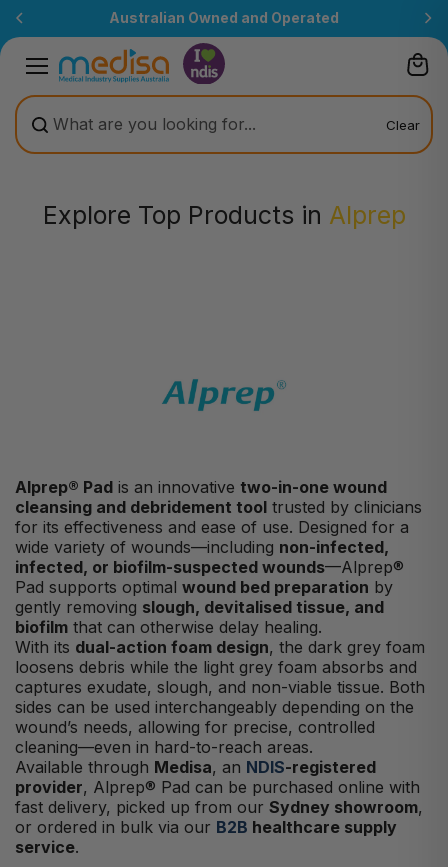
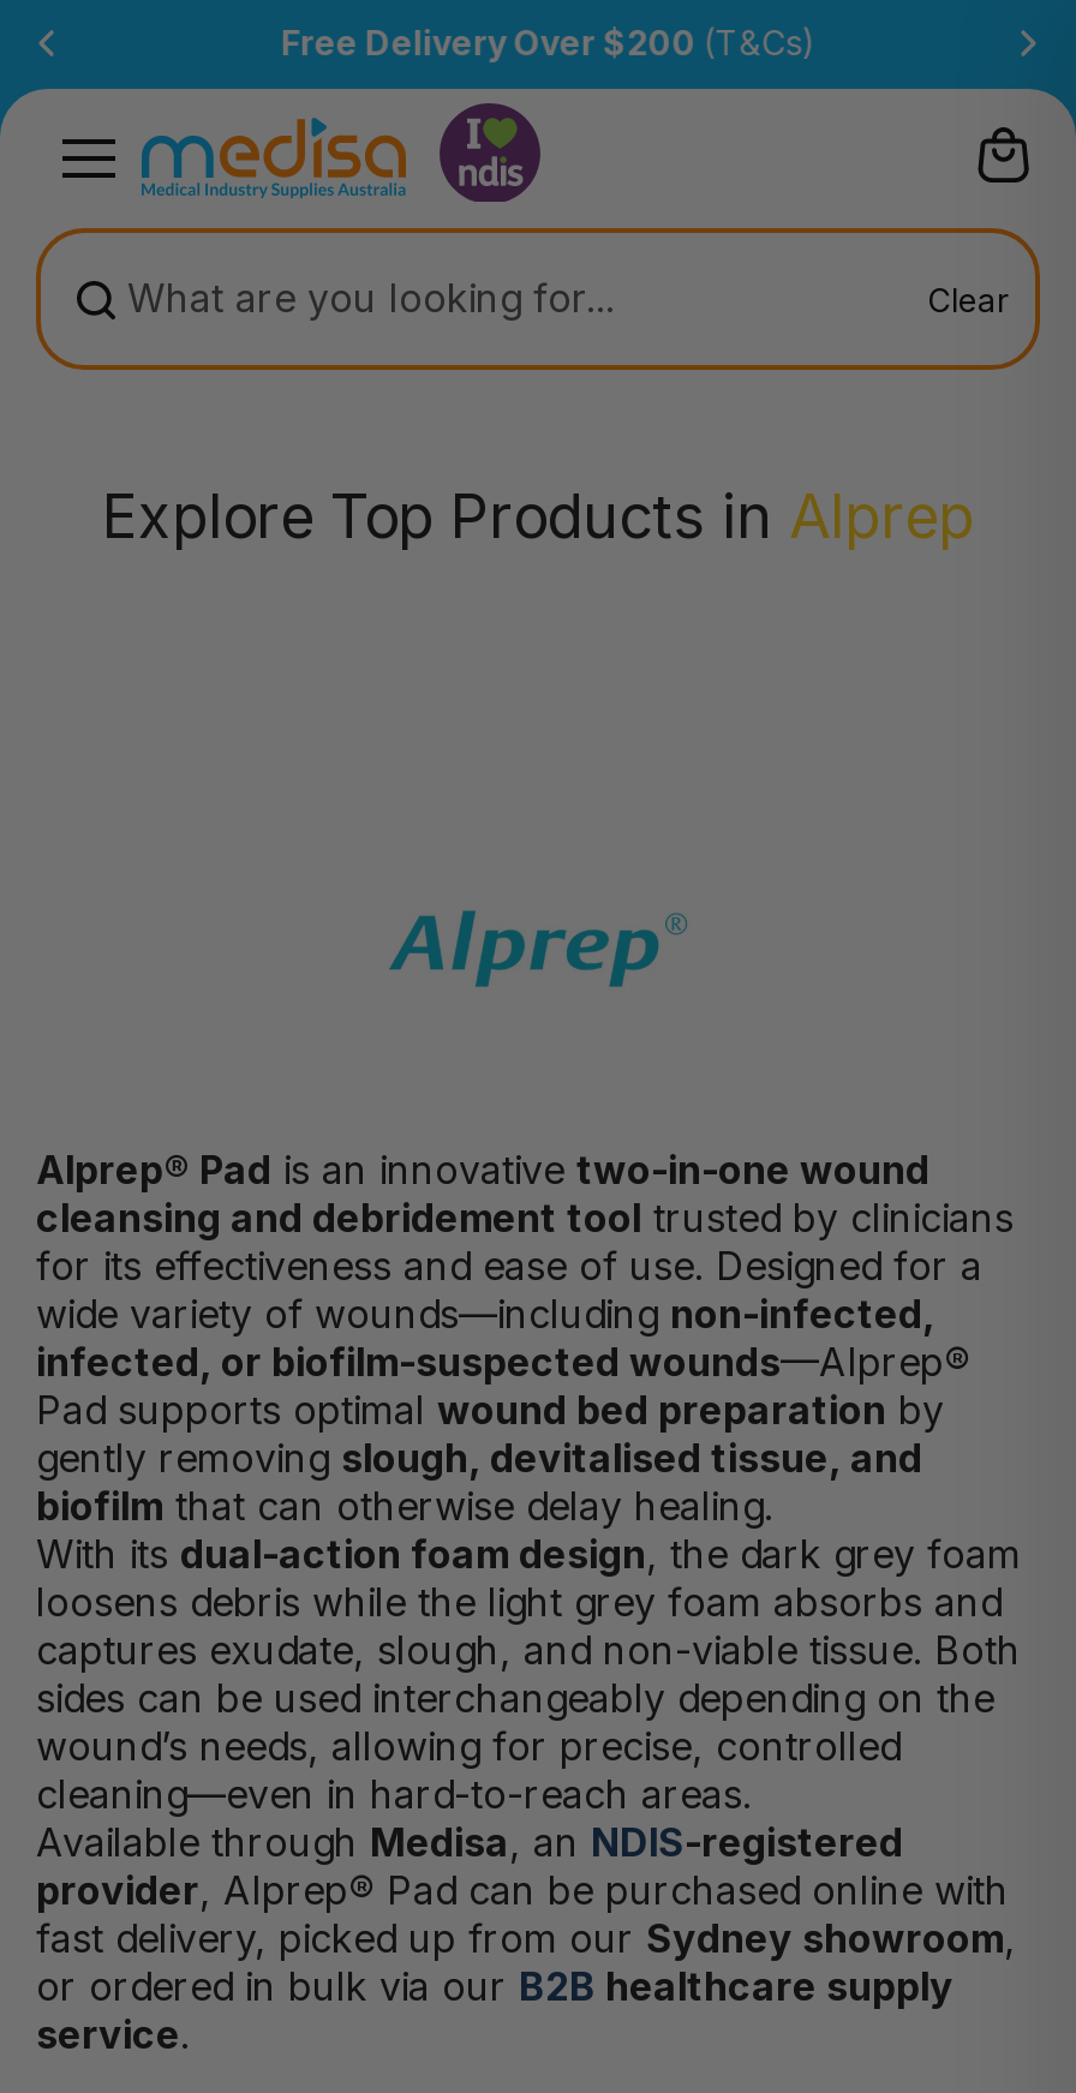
[109,9,339,26] Australian Owned and Operated -> [266,22,811,62] Free Delivery Over $200 (T&Cs)

